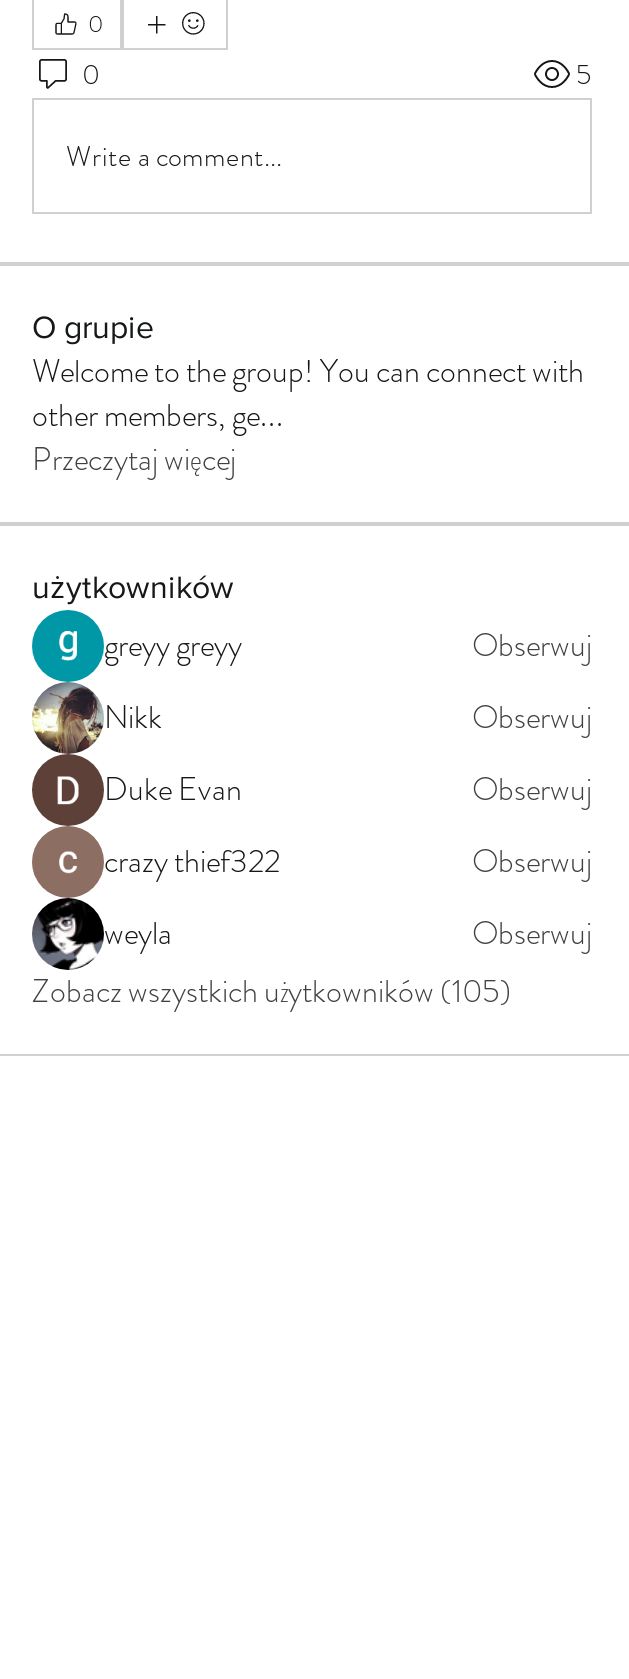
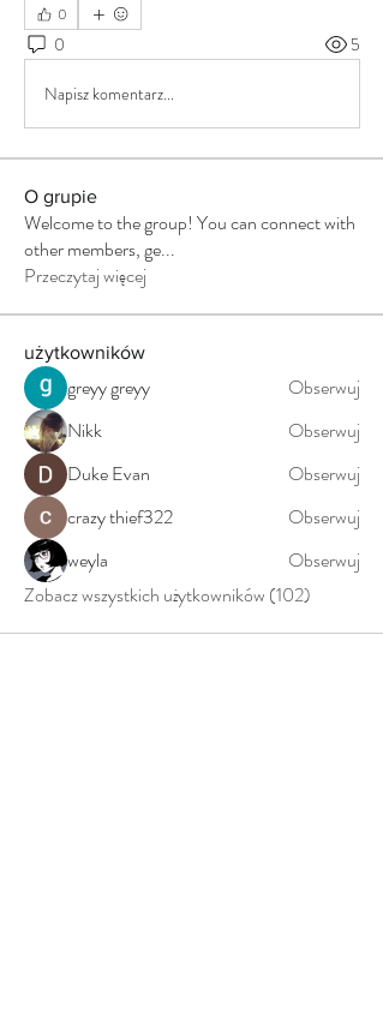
[66,135,282,175] Write a comment... -> [44,81,174,105] Napisz komentarz...
[32,968,512,1014] Zobacz wszystkich użytkowników (105) -> [24,581,311,609] Zobacz wszystkich użytkowników (102)

